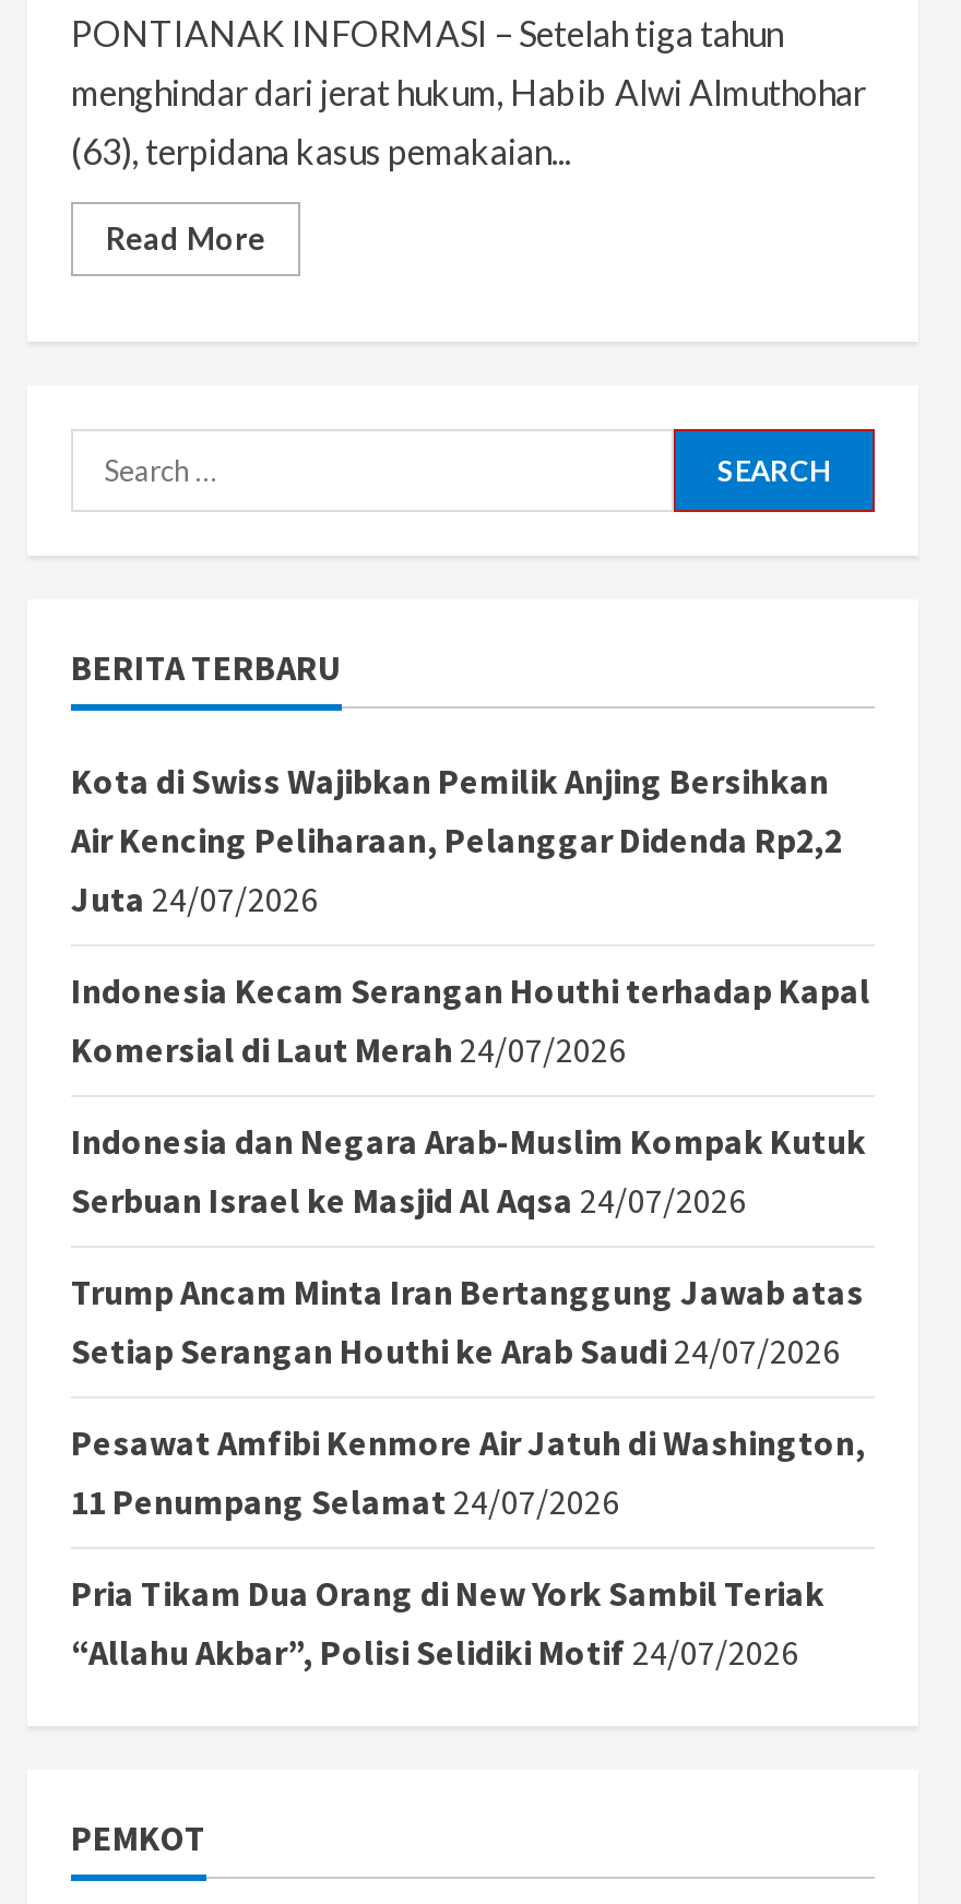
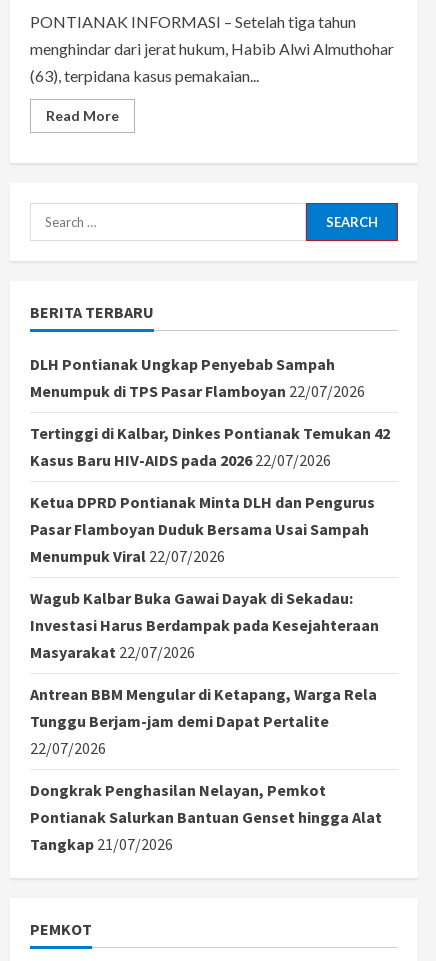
[71,759,842,920] Kota di Swiss Wajibkan Pemilik Anjing Bersihkan | Air Kencing Peliharaan, Pelanggar Didenda Rp2,2 | Juta 24/07/2026 -> [30,354,365,401] DLH Pontianak Ungkap Penyebab Sampah | Menumpuk di TPS Pasar Flamboyan 22/07/2026
[71,968,870,1071] Indonesia Kecam Serangan Houthi terhadap Kapal | Komersial di Laut Merah 24/07/2026 -> [30,423,390,470] Tertinggi di Kalbar, Dinkes Pontianak Temukan 42 | Kasus Baru HIV-AIDS pada 2026 22/07/2026
[71,1119,866,1221] Indonesia dan Negara Arab-Muslim Kompak Kutuk | Serbuan Israel ke Masjid Al Aqsa 24/07/2026 -> [30,492,375,566] Ketua DPRD Pontianak Minta DLH dan Pengurus | Pasar Flamboyan Duduk Bersama Usai Sampah | Menumpuk Viral 22/07/2026
[71,1269,864,1372] Trump Ancam Minta Iran Bertanggung Jawab atas | Setiap Serangan Houthi ke Arab Saudi 24/07/2026 -> [30,588,379,662] Wagub Kalbar Buka Gawai Dayak di Sekadau: | Investasi Harus Berdampak pada Kesejahteraan | Masyarakat 22/07/2026
[71,1420,866,1523] Pesawat Amfibi Kenmore Air Jatuh di Washington, | 11 Penumpang Selamat 24/07/2026 -> [30,684,377,758] Antrean BBM Mengular di Ketapang, Warga Rela | Tunggu Berjam-jam demi Dapat Pertalite | 22/07/2026
[71,1571,824,1673] Pria Tikam Dua Orang di New York Sambil Teriak | “Allahu Akbar”, Polisi Selidiki Motif 24/07/2026 -> [30,780,382,854] Dongkrak Penghasilan Nelayan, Pemkot | Pontianak Salurkan Bantuan Genset hingga Alat | Tangkap 21/07/2026

